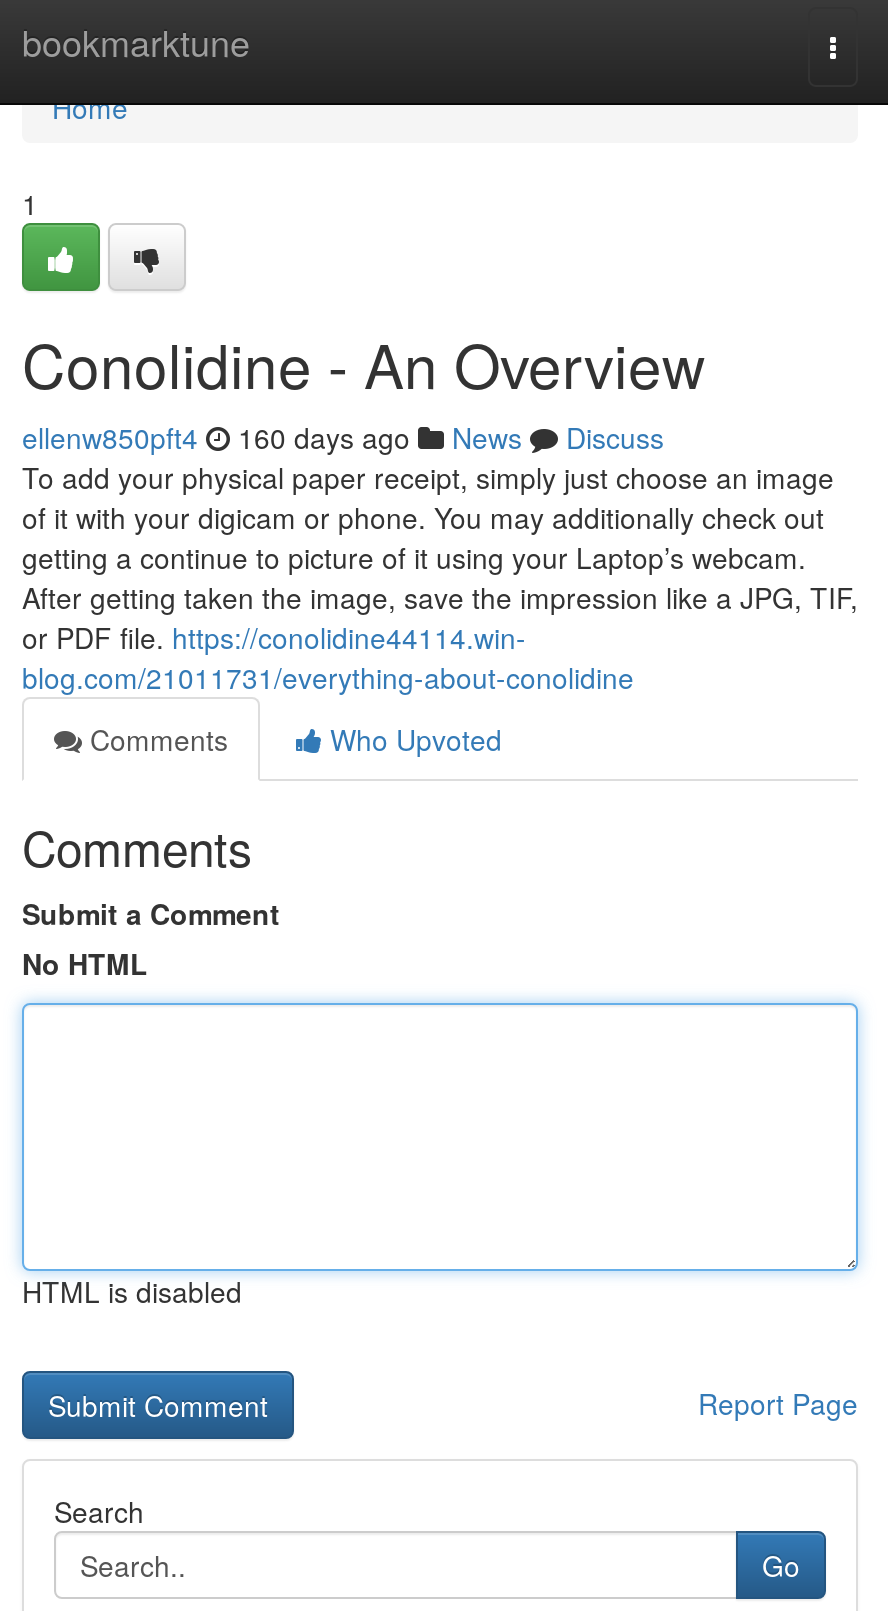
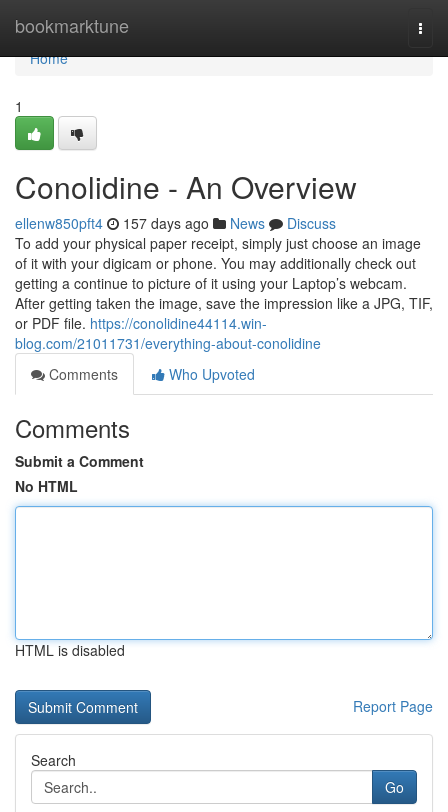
[22,417,664,457] ellenw850pft4 160 days ago News Discuss -> [15,213,336,233] ellenw850pft4 157 days ago News Discuss

